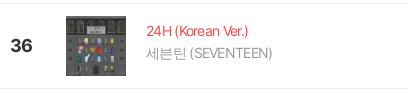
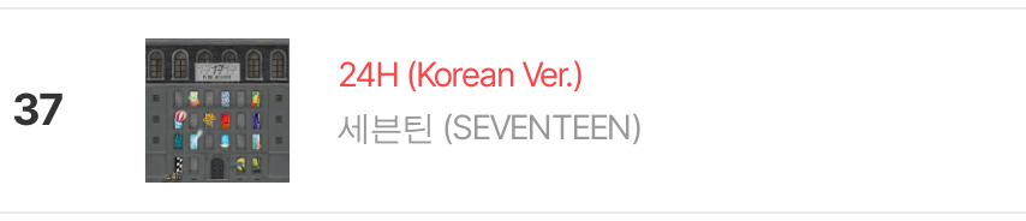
[10,35,32,56] 36 -> [12,84,62,135] 37

